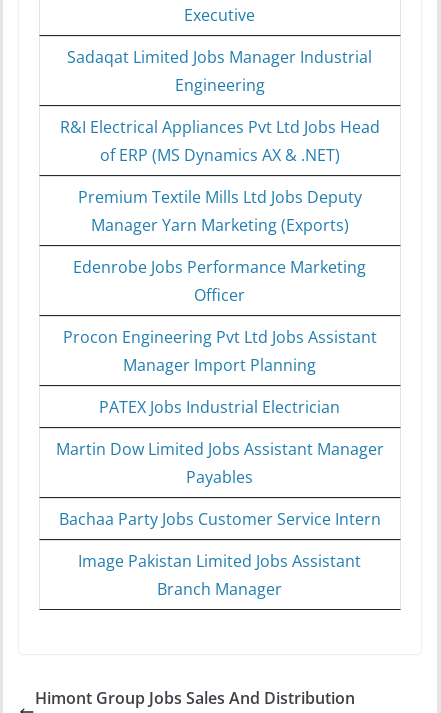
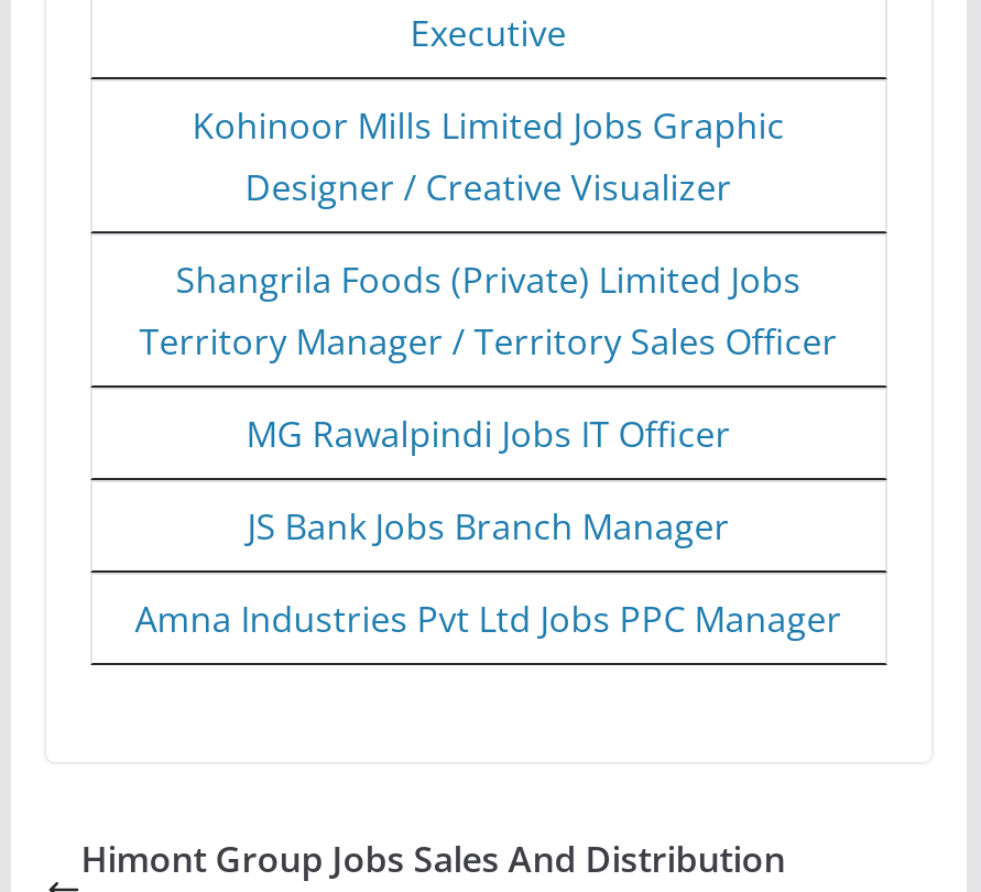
[56,46,384,600] Sadaqat Limited Jobs Manager Industrial | Engineering | R&I Electrical Appliances Pvt Ltd Jobs Head | of ERP (MS Dynamics AX & .NET) | Premium Textile Mills Ltd Jobs Deputy | Manager Yarn Marketing (Exports) | Edenrobe Jobs Performance Marketing | Officer | Procon Engineering Pvt Ltd Jobs Assistant | Manager Import Planning | PATEX Jobs Industrial Electrician | Martin Dow Limited Jobs Assistant Manager | Payables | Bachaa Party Jobs Customer Service Intern | Image Pakistan Limited Jobs Assistant | Branch Manager -> [135,100,842,642] Kohinoor Mills Limited Jobs Graphic | Designer / Creative Visualizer | Shangrila Foods (Private) Limited Jobs | Territory Manager / Territory Sales Officer | MG Rawalpindi Jobs IT Officer | JS Bank Jobs Branch Manager | Amna Industries Pvt Ltd Jobs PPC Manager

